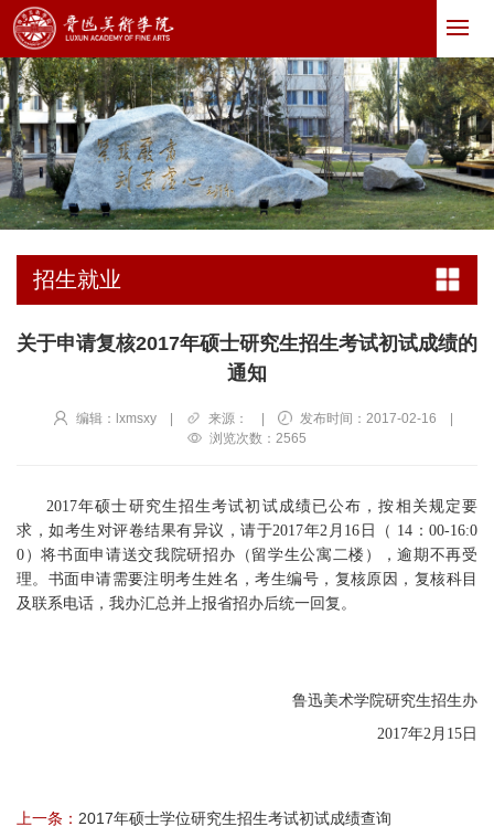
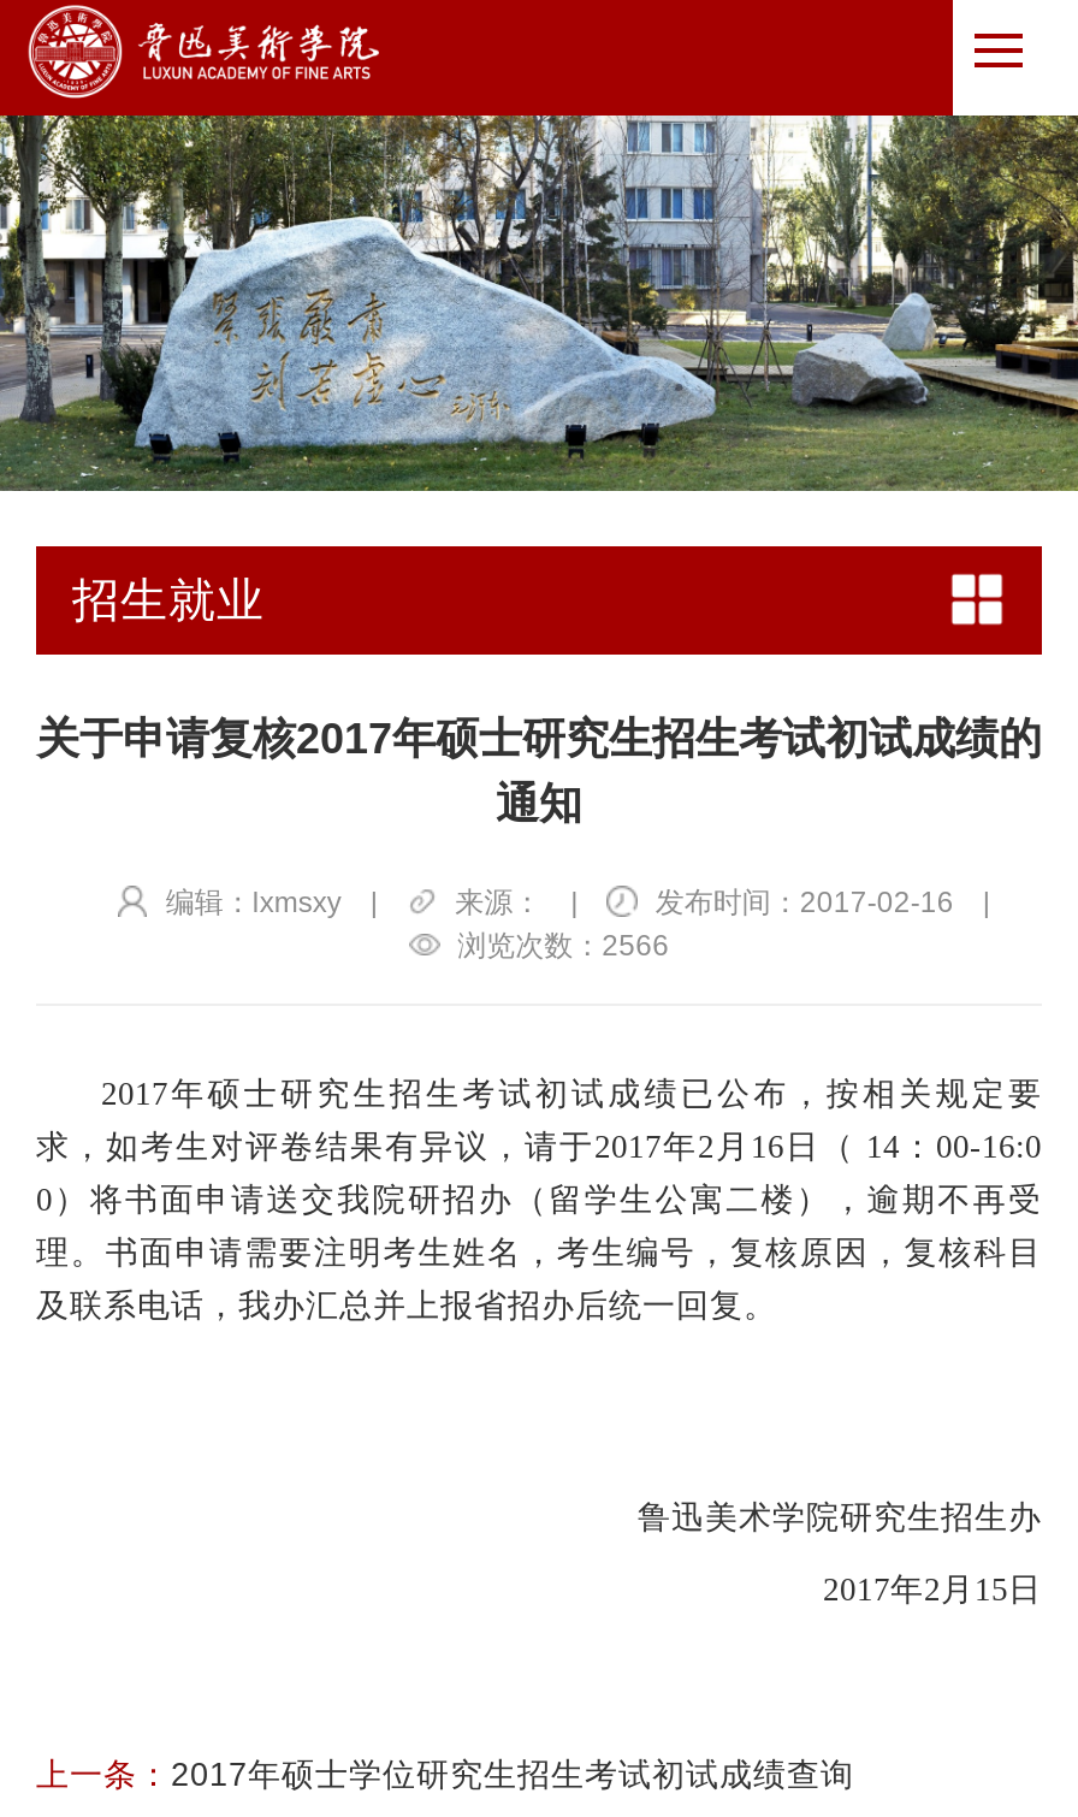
[210,430,307,446] 浏览次数：2565 -> [457,928,669,961] 浏览次数：2566

